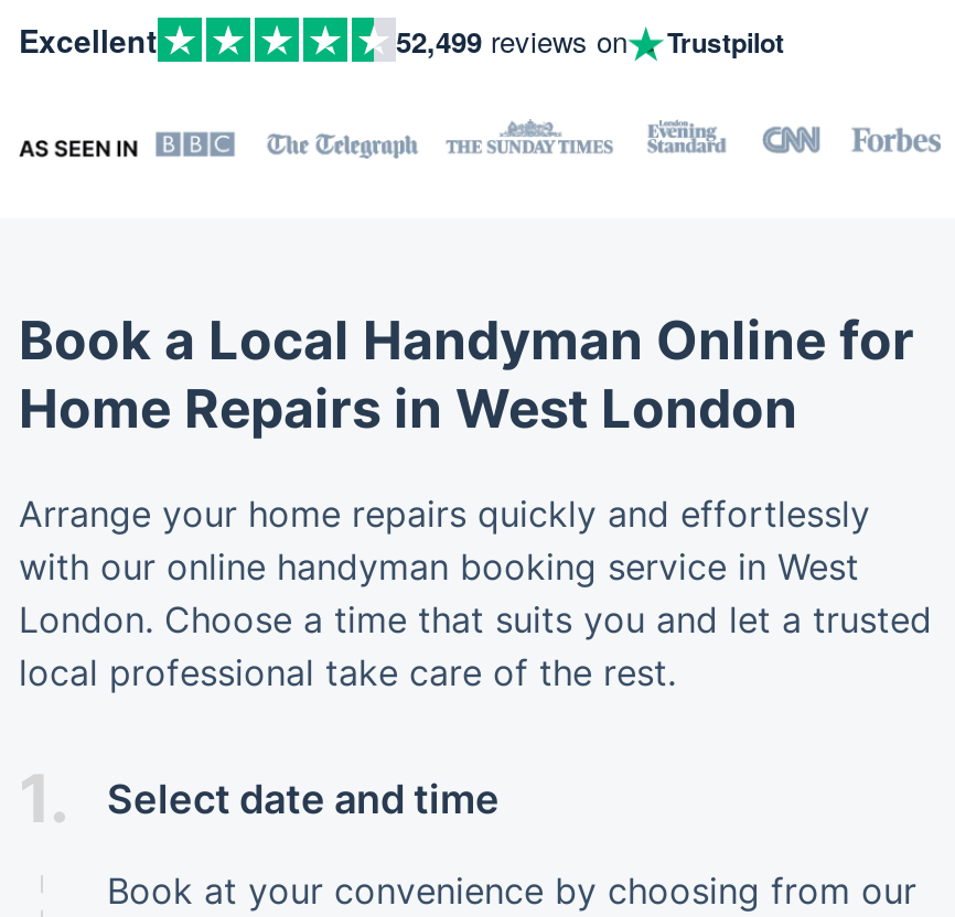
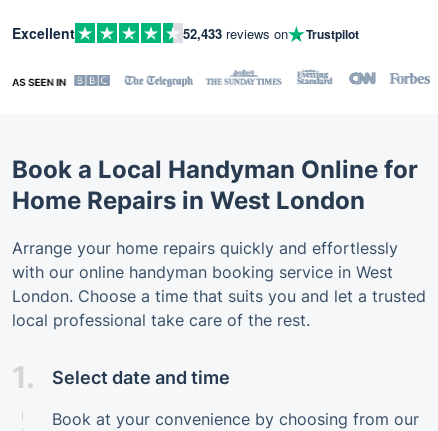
[396,19,784,62] 52,499 reviews on Trustpilot -> [183,23,359,43] 52,433 reviews on Trustpilot

